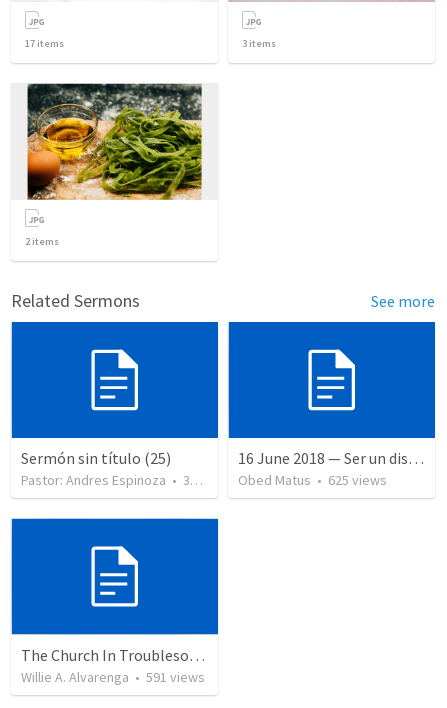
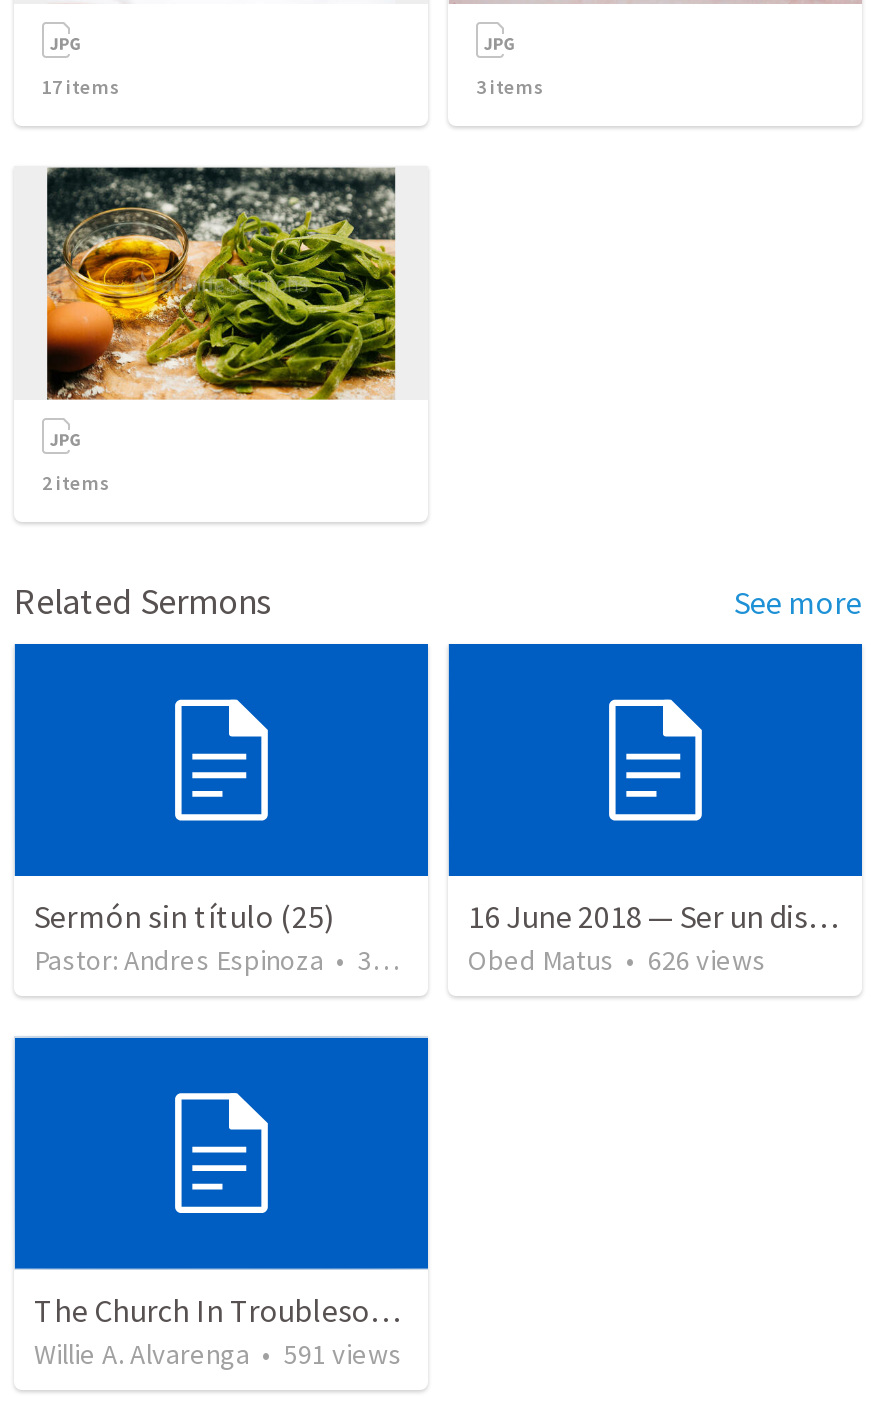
[238,471,387,489] Obed Matus • 625 views -> [468,943,766,979] Obed Matus • 626 views

